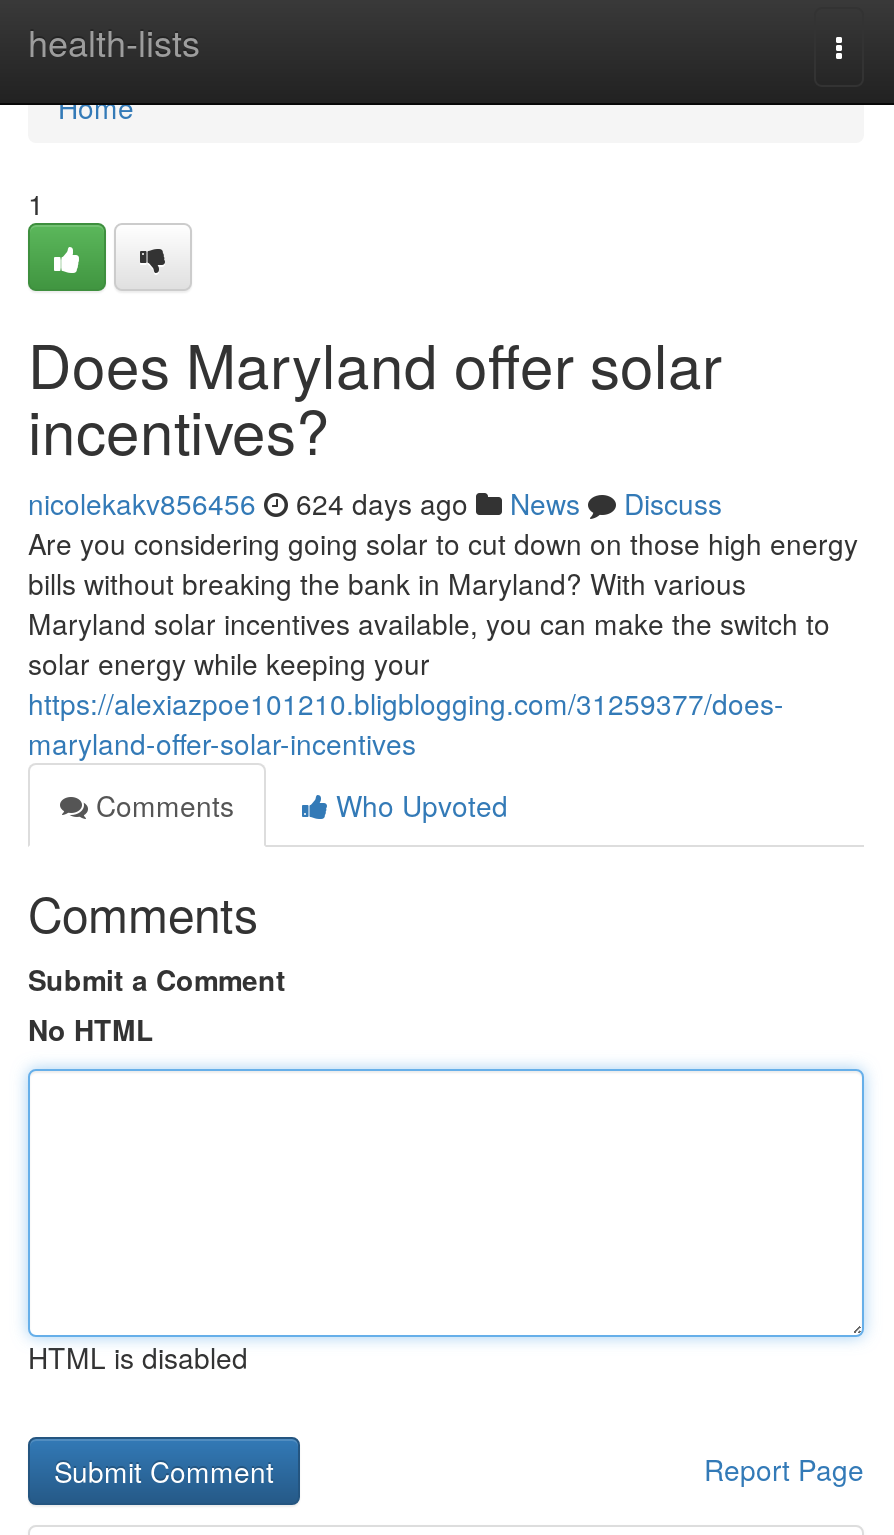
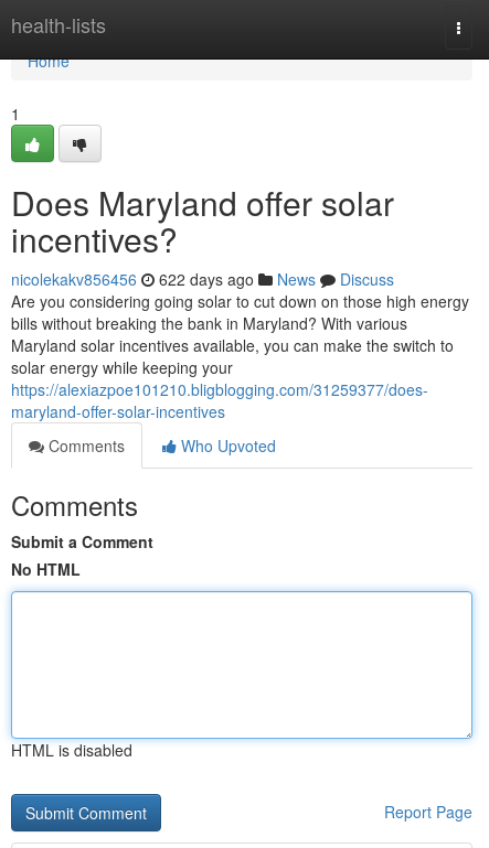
[28,483,722,523] nicolekakv856456 624 days ago News Discuss -> [11,268,394,290] nicolekakv856456 622 days ago News Discuss

